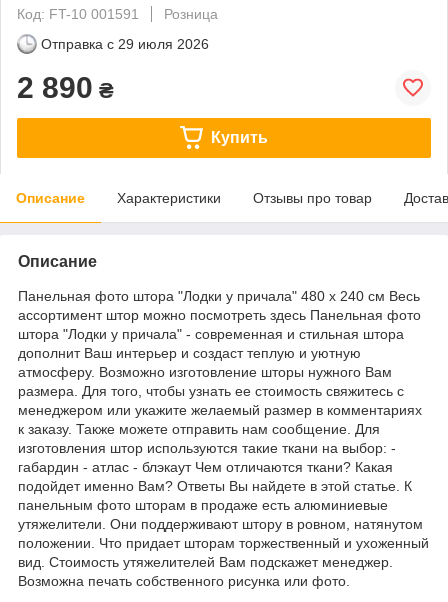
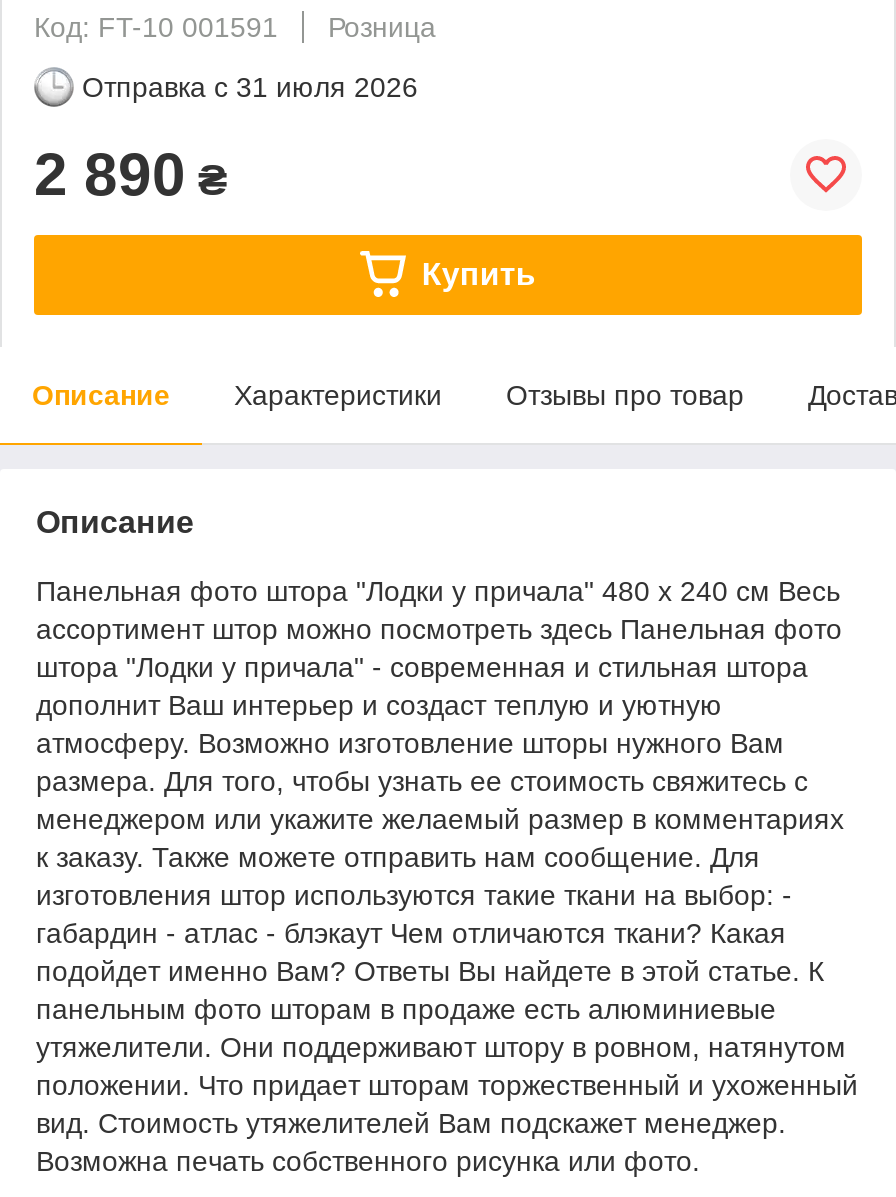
[41,36,209,52] Отправка с 29 июля 2026 -> [82,71,418,103] Отправка с 31 июля 2026

